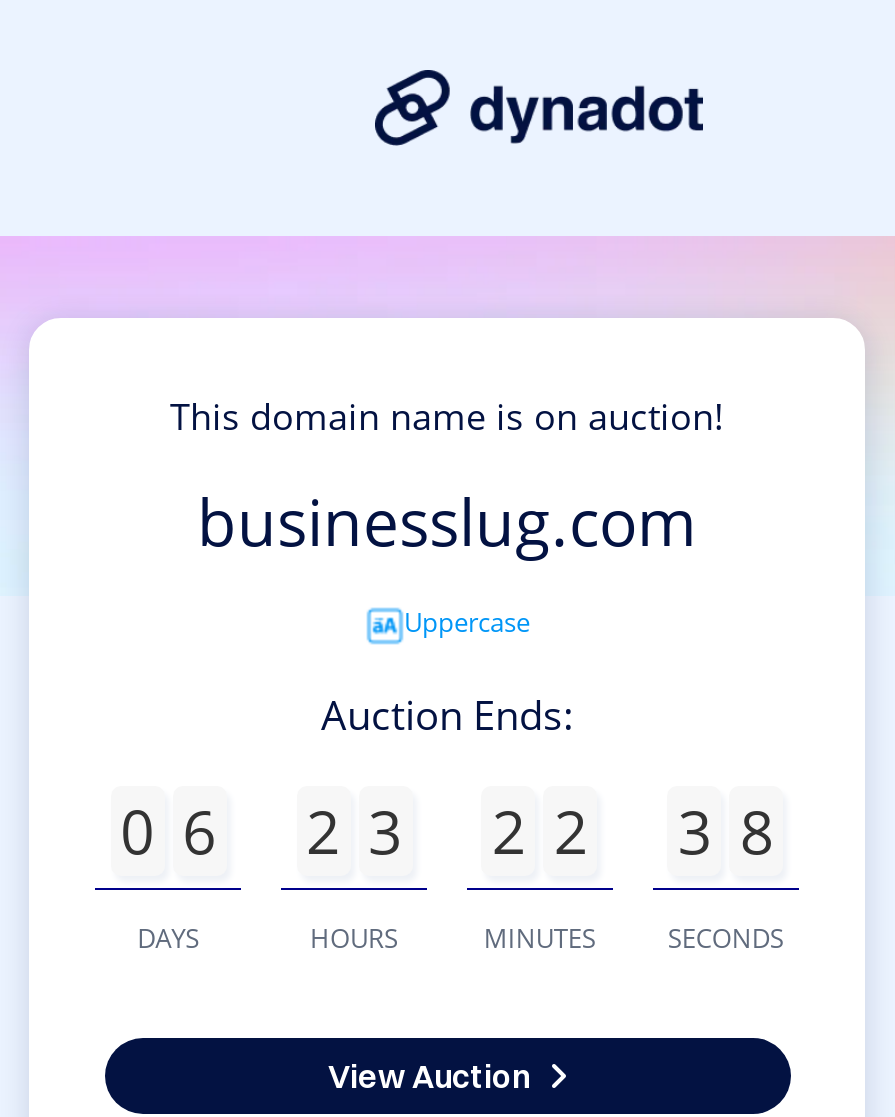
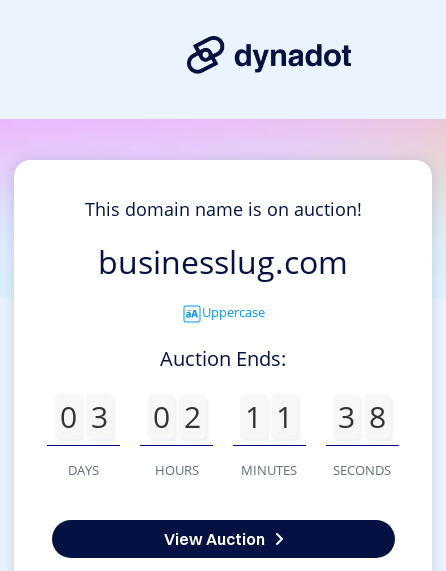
[120,790,216,872] 0 6 -> [60,396,108,437] 0 3
[306,790,402,872] 2 3 -> [152,396,200,437] 0 2
[492,790,588,872] 2 2 -> [245,396,293,437] 1 1

